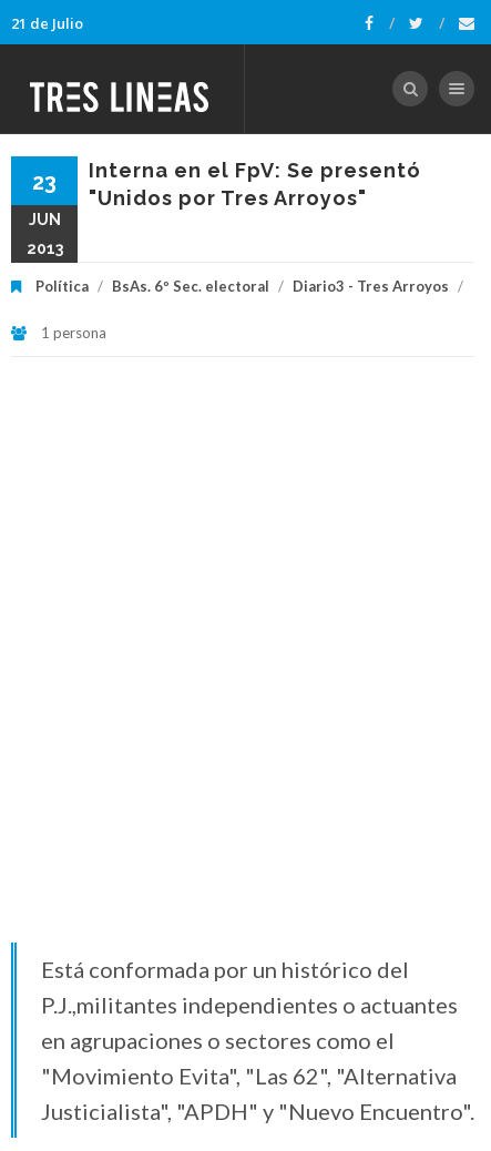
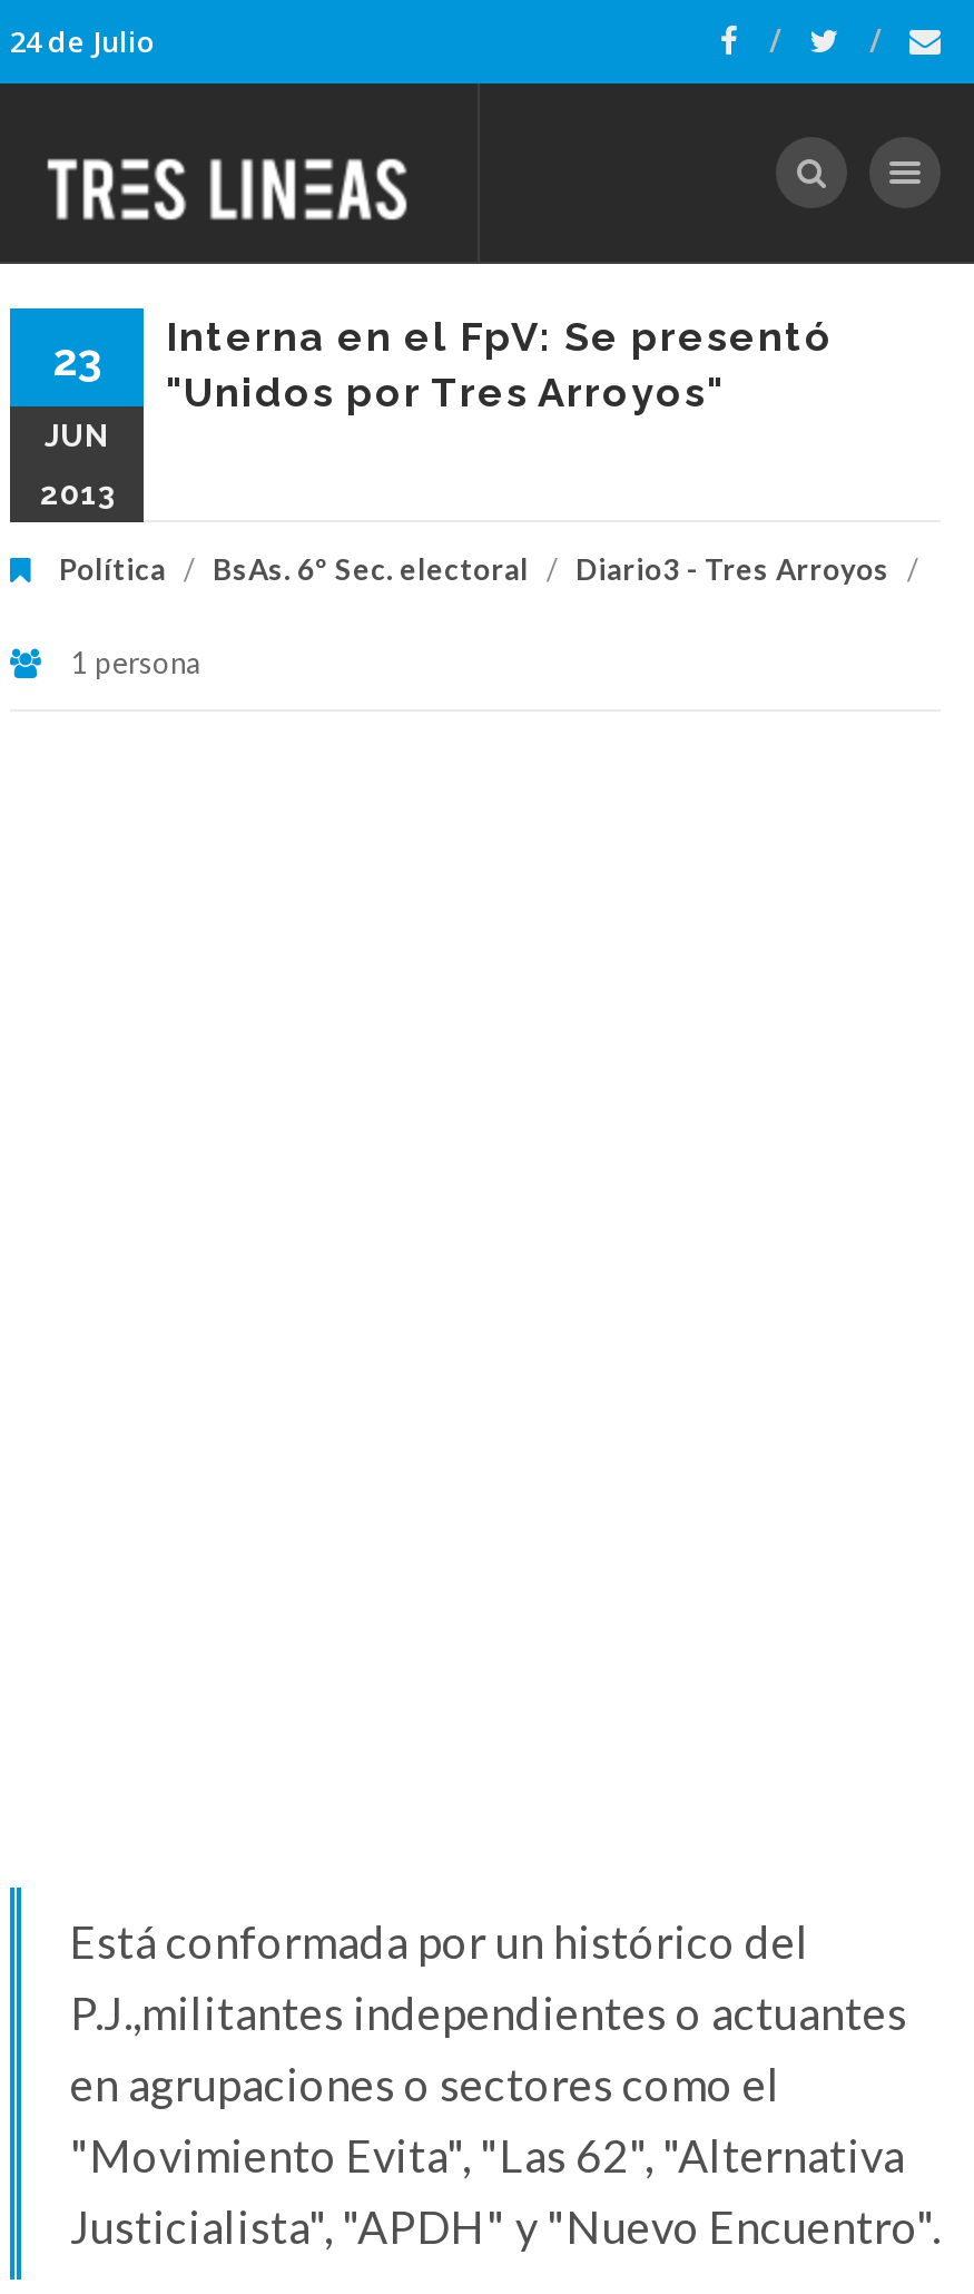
[11,13,83,33] 21 de Julio -> [10,21,155,61] 24 de Julio

